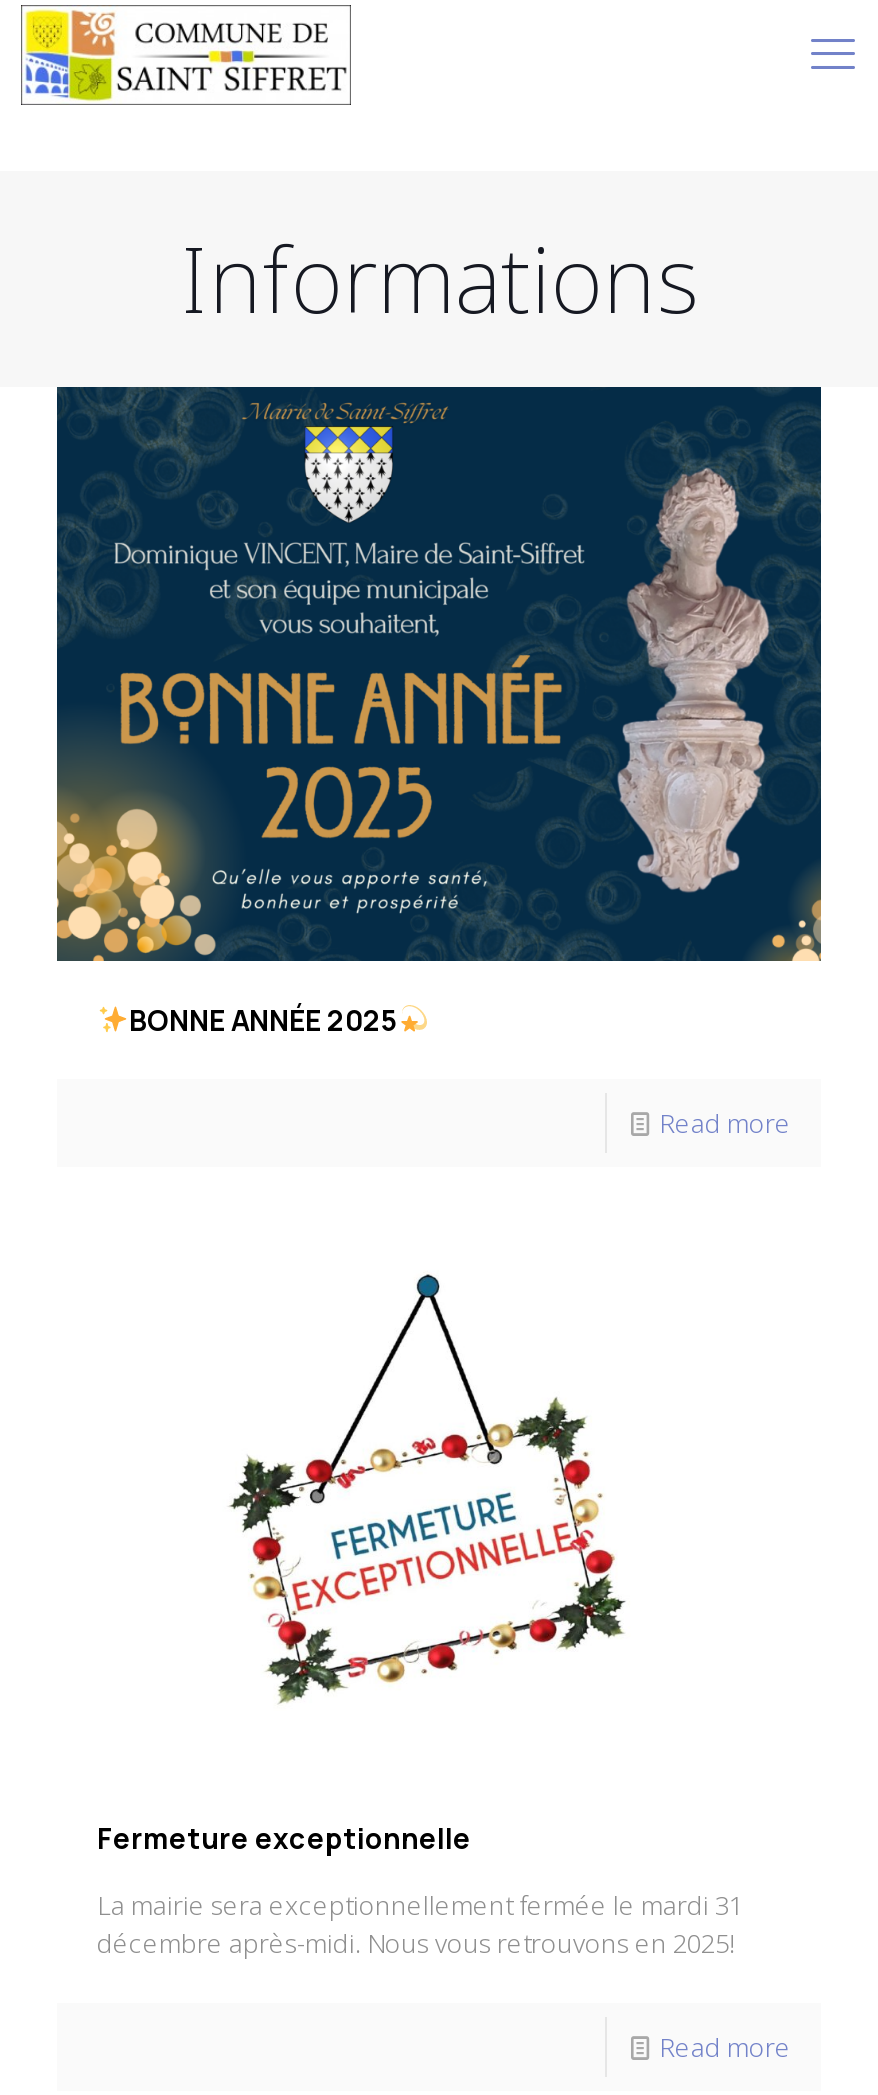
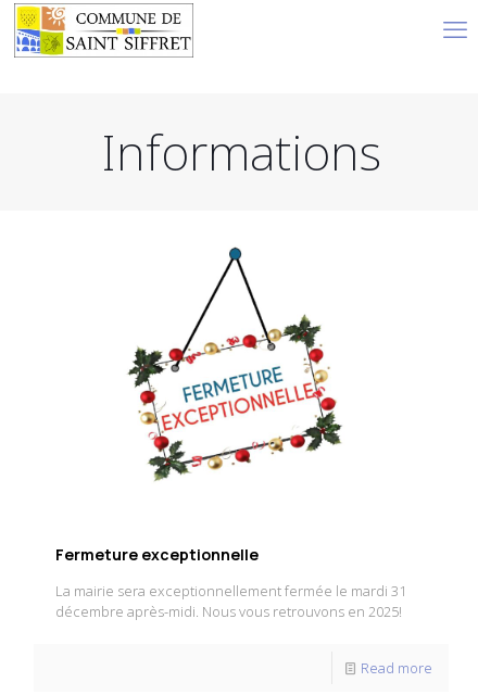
[55,385,823,1140] [image] | BONNE ANNÉE 2025 | Read more -> none

